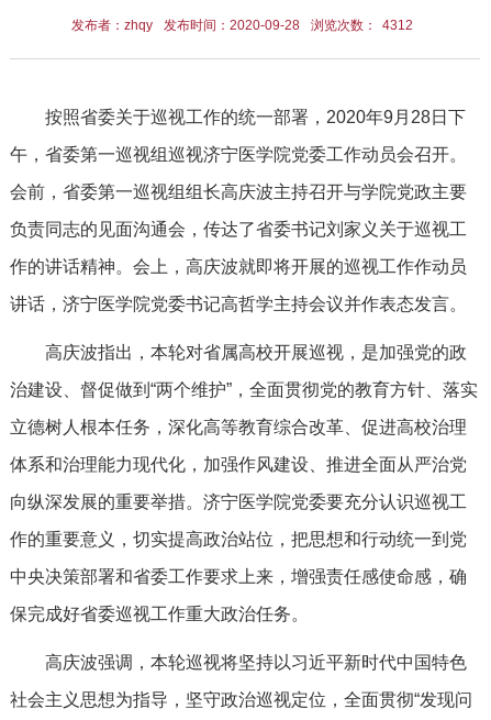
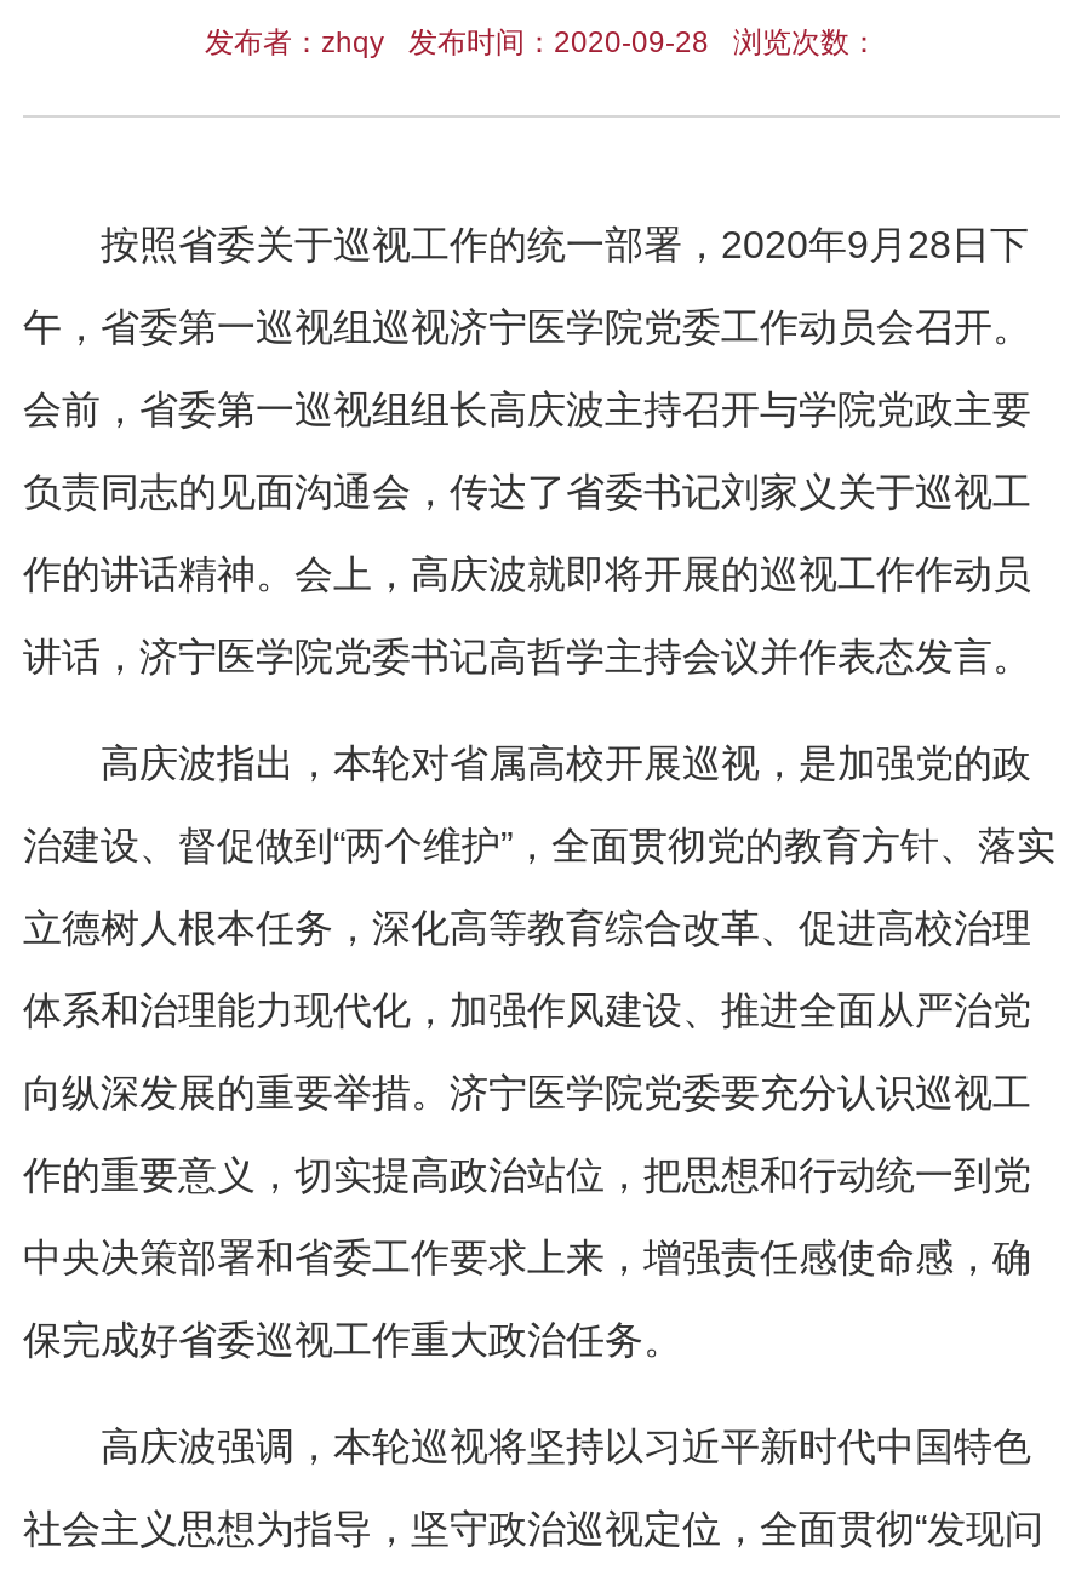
[311,17,413,32] 浏览次数： 4312 -> [733,24,879,58] 浏览次数：

